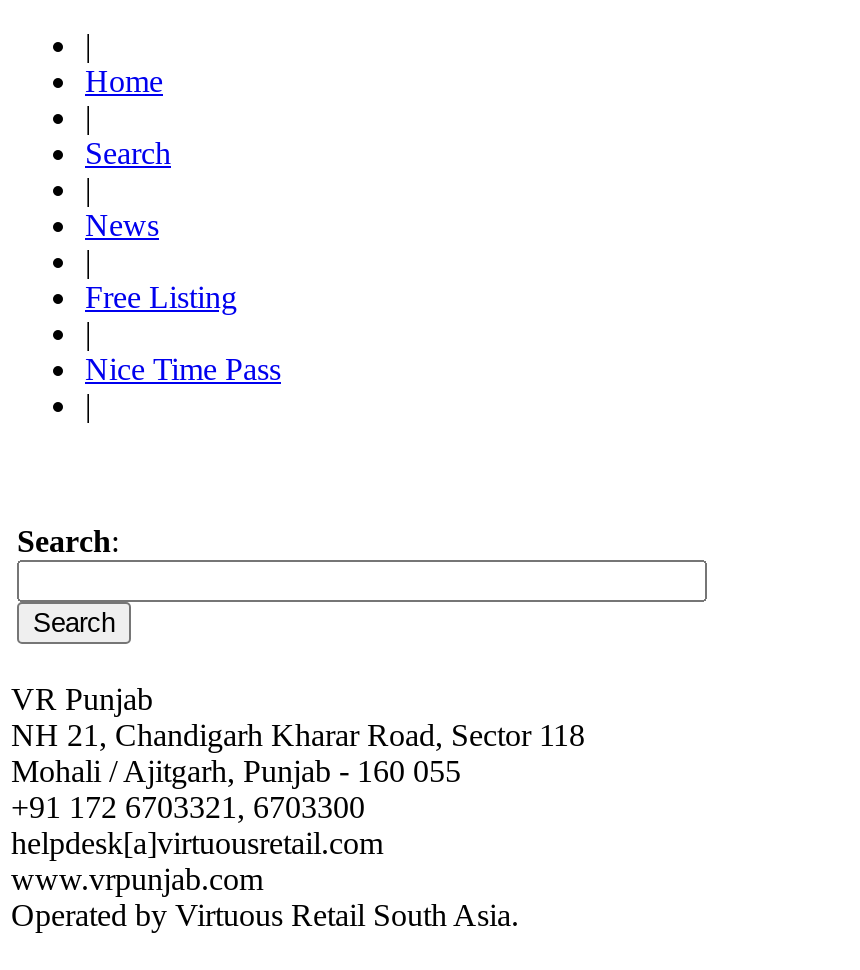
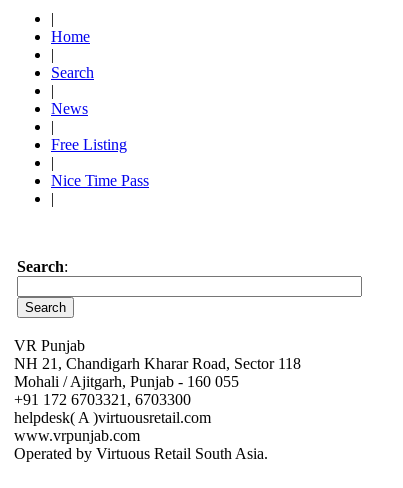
[11,826,383,860] helpdesk[a]virtuousretail.com -> [14,409,211,426] helpdesk( A )virtuousretail.com

